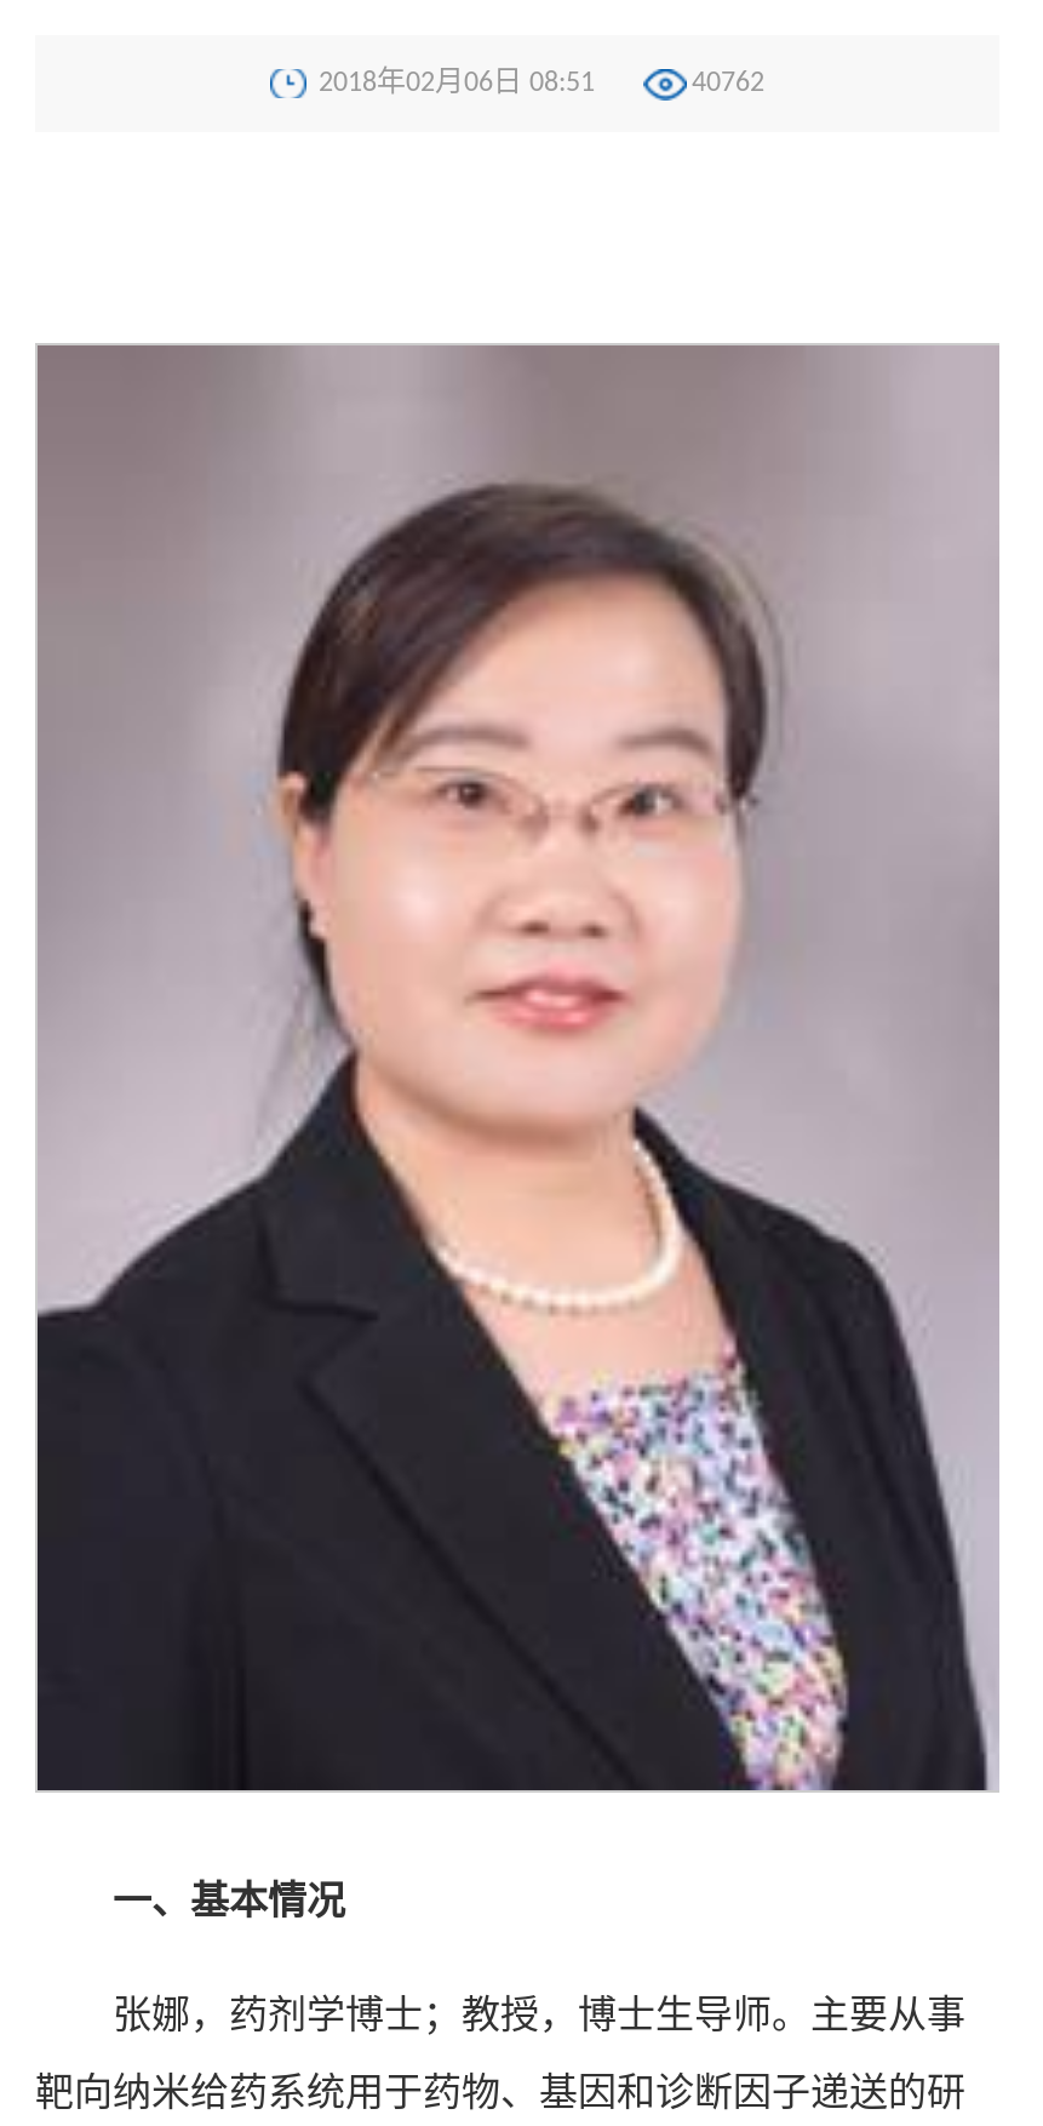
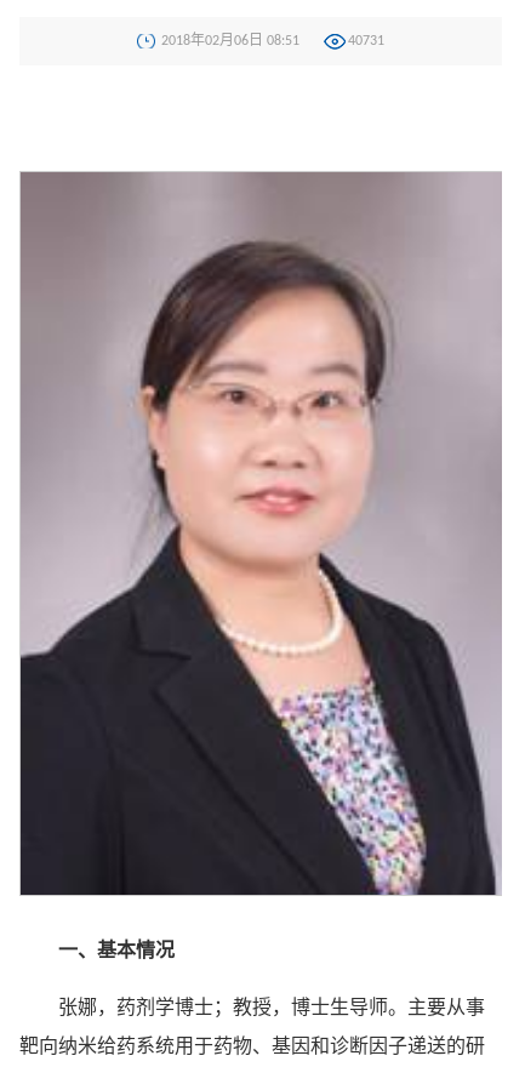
[692,70,764,99] 40762 -> [348,35,384,49] 40731

